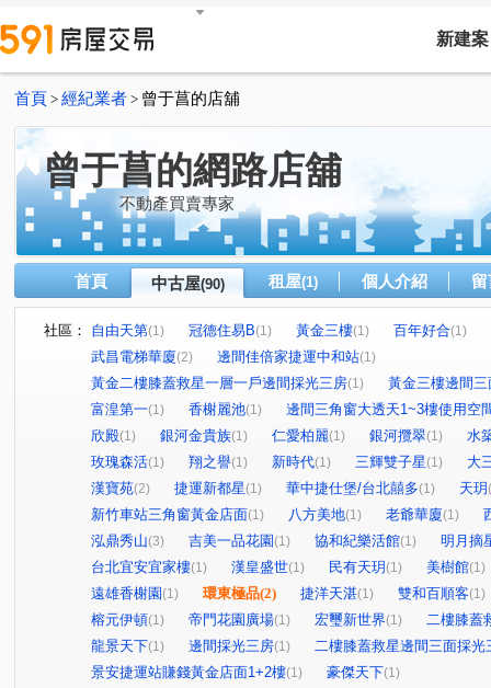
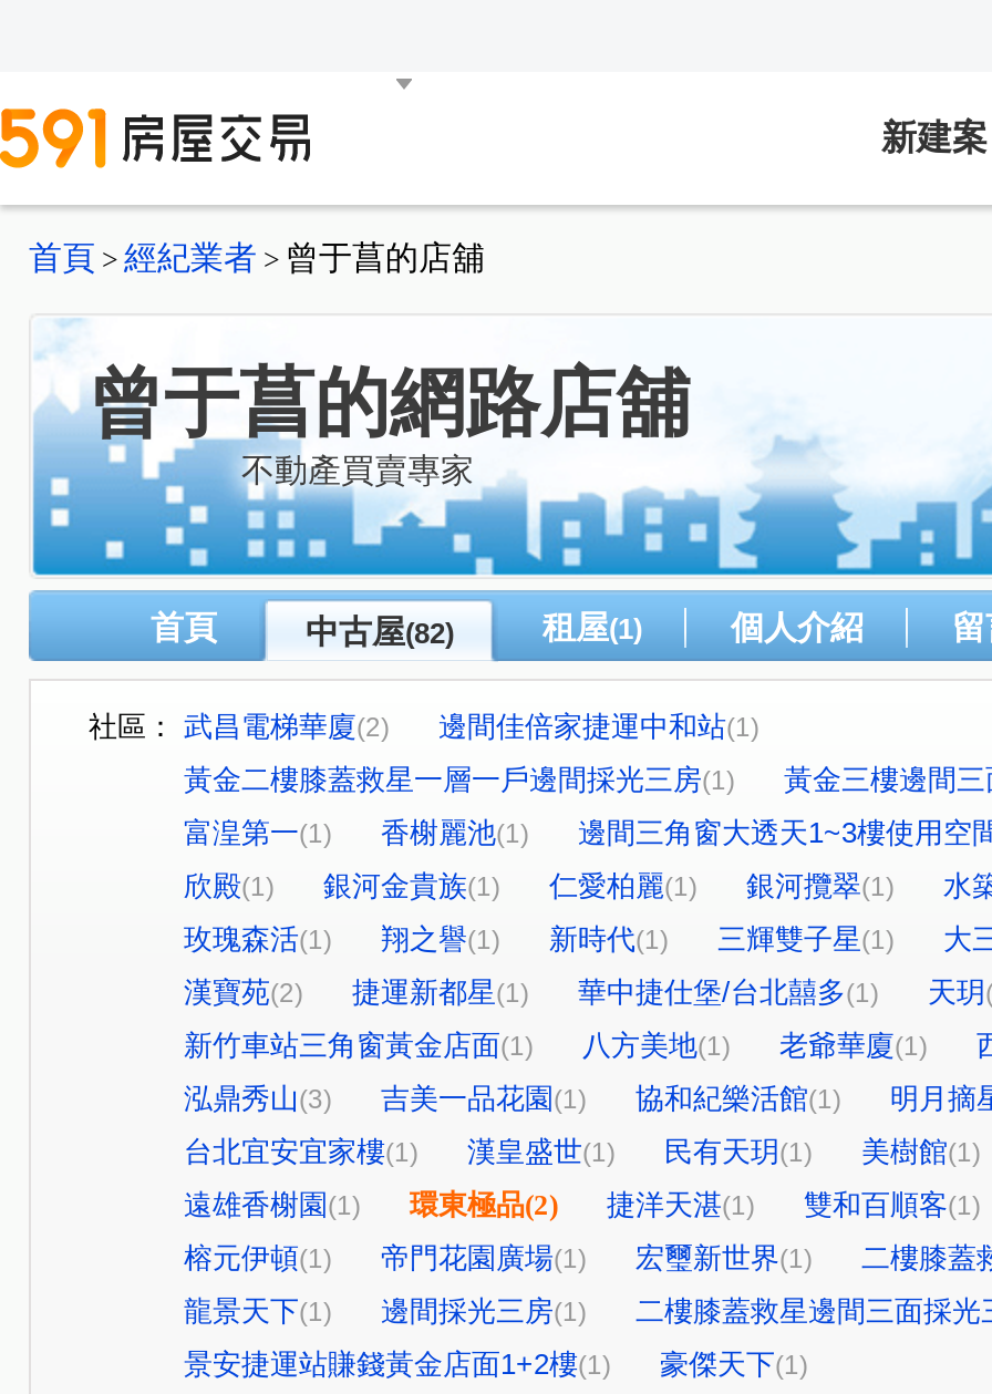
[151,274,225,293] 中古屋(90) -> [306,612,454,650] 中古屋(82)
[44,322,467,365] 社區： 自由天第(1) | 冠德住易B(1) | 黃金三樓(1) | 百年好合(1) | 武昌電梯華廈(2) -> [89,710,390,743] 社區： 武昌電梯華廈(2)

